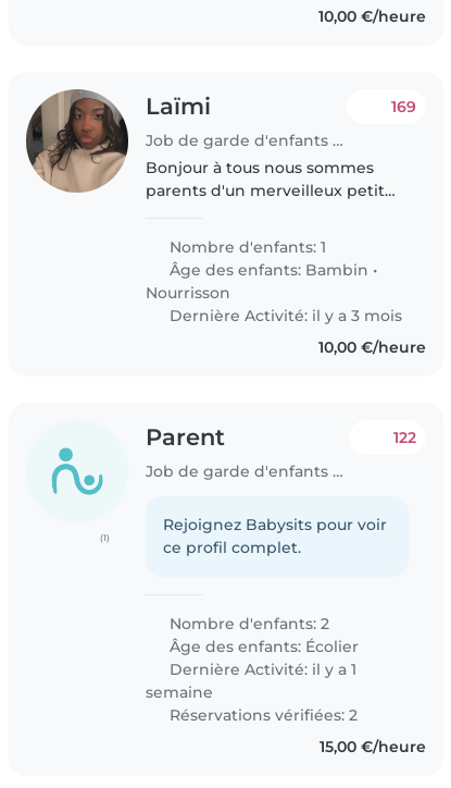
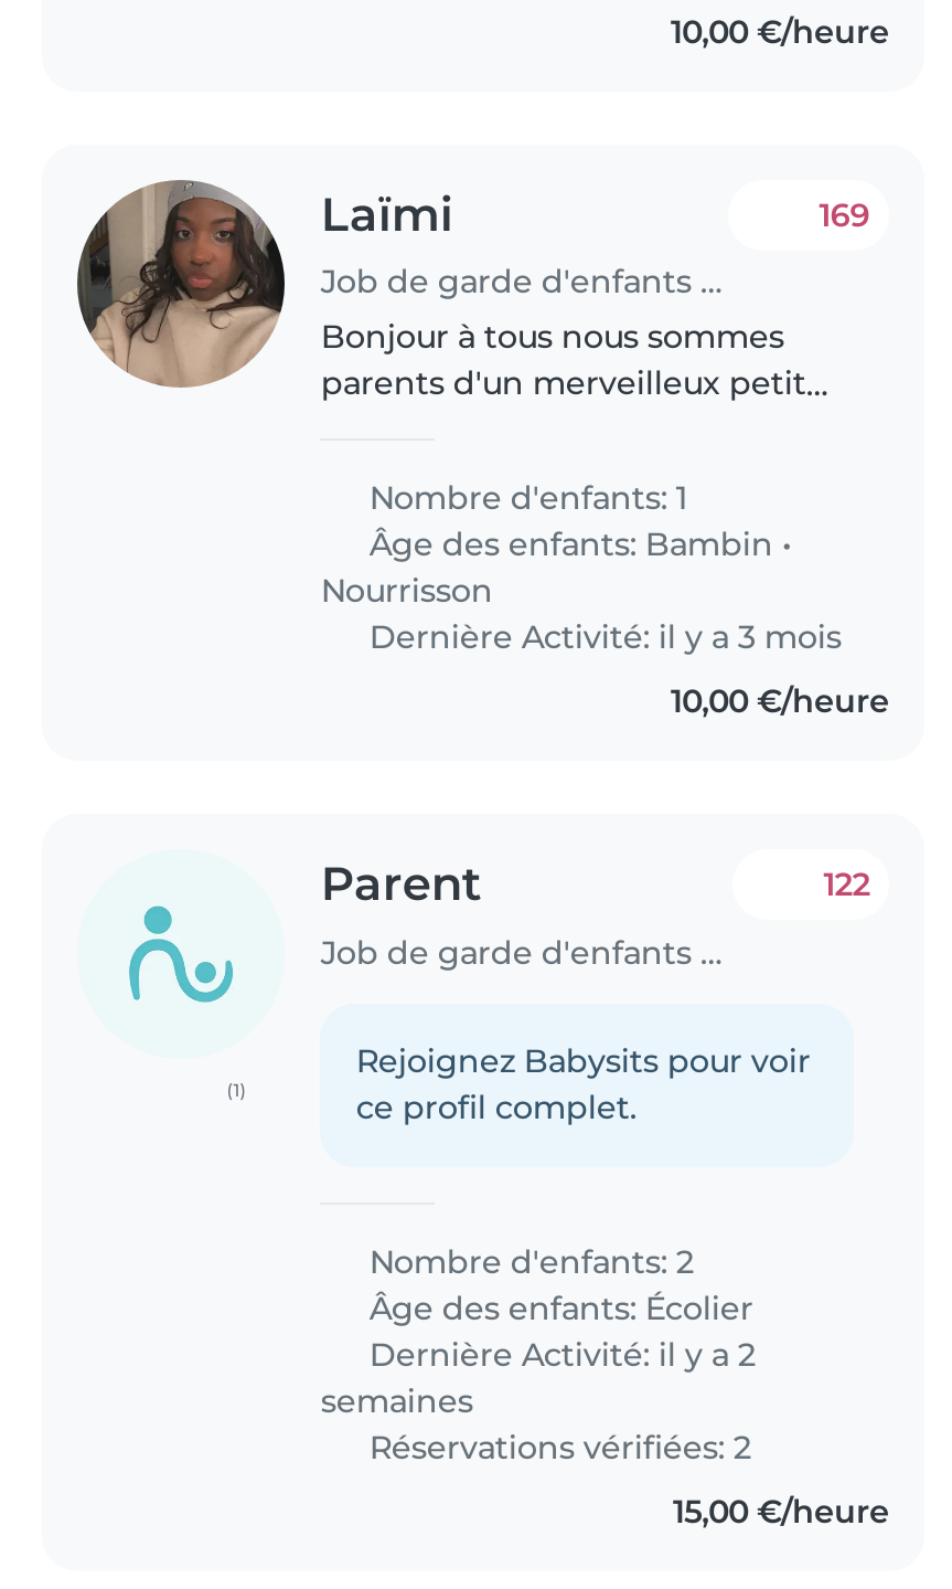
[146,659,357,702] Dernière Activité: il y a 1 | semaine -> [321,1336,755,1422] Dernière Activité: il y a 2 | semaines

